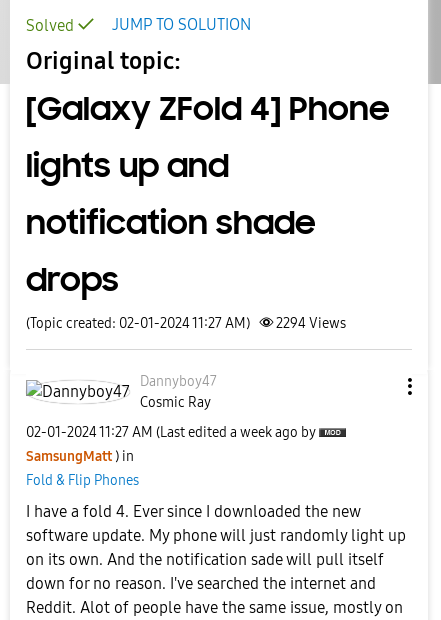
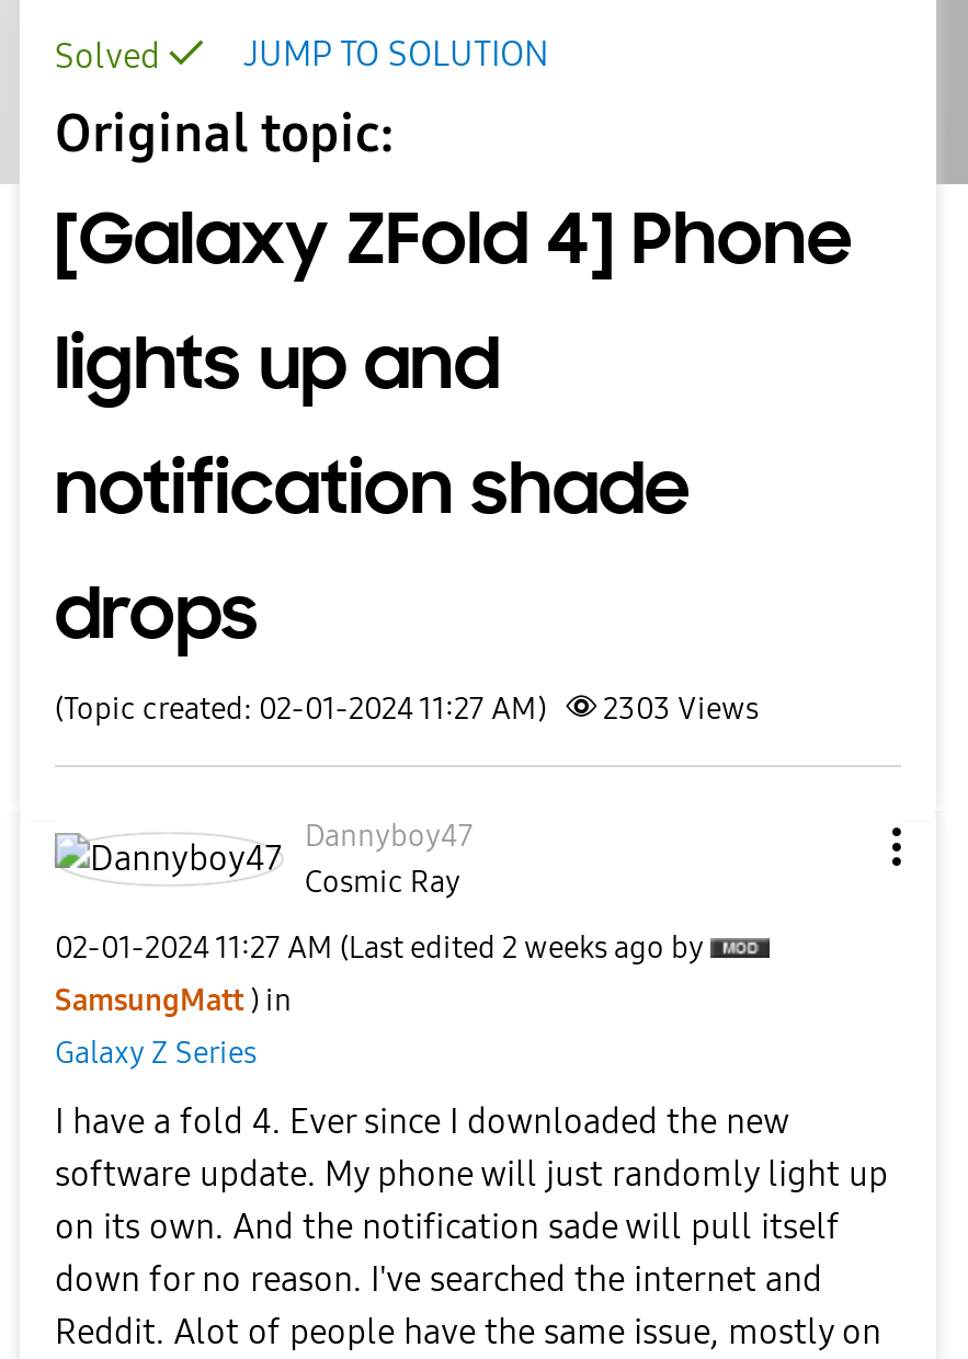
[26,315,346,332] (Topic created: 02-01-2024 11:27 AM) 2294 Views -> [55,690,759,728] (Topic created: 02-01-2024 11:27 AM) 2303 Views
[26,423,319,440] 02-01-2024 11:27 AM (Last edited a week ago by -> [55,928,710,966] 02-01-2024 11:27 AM (Last edited 2 weeks ago by
[26,471,139,488] Fold & Flip Phones -> [55,1033,257,1071] Galaxy Z Series

